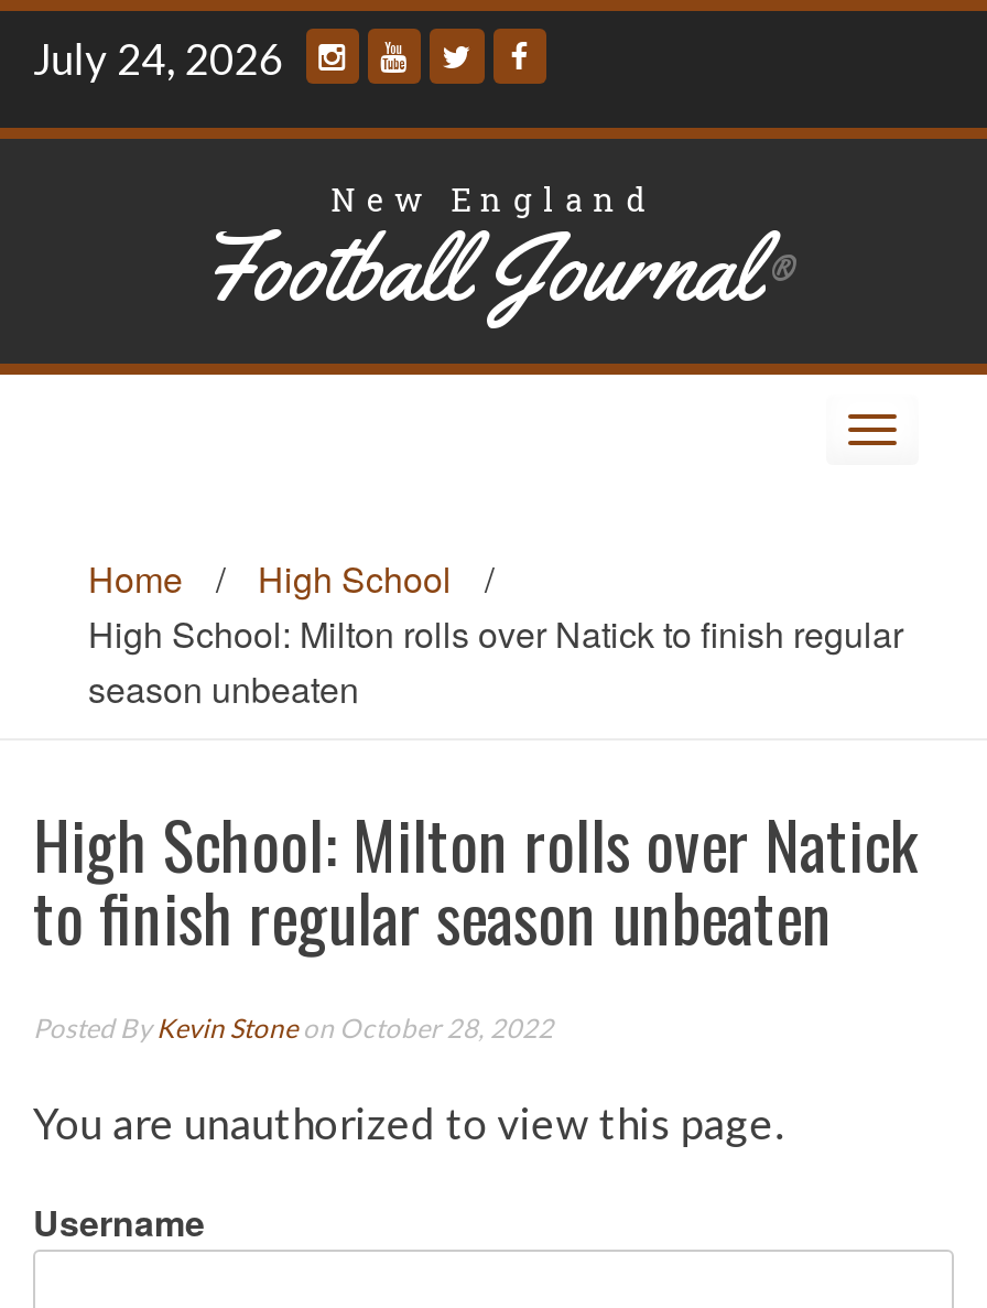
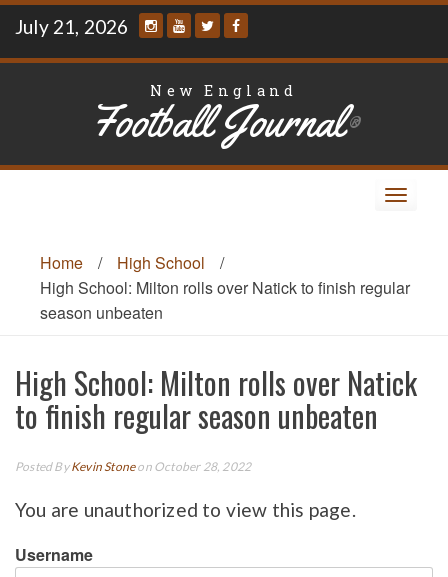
[33,33,283,84] July 24, 2026 -> [15,15,129,38] July 21, 2026

